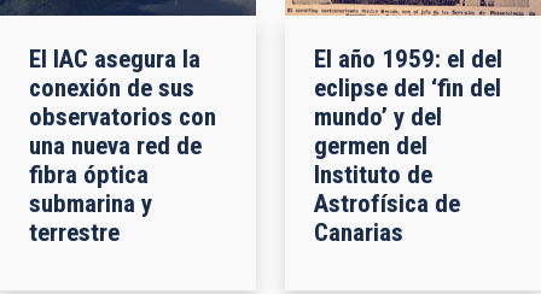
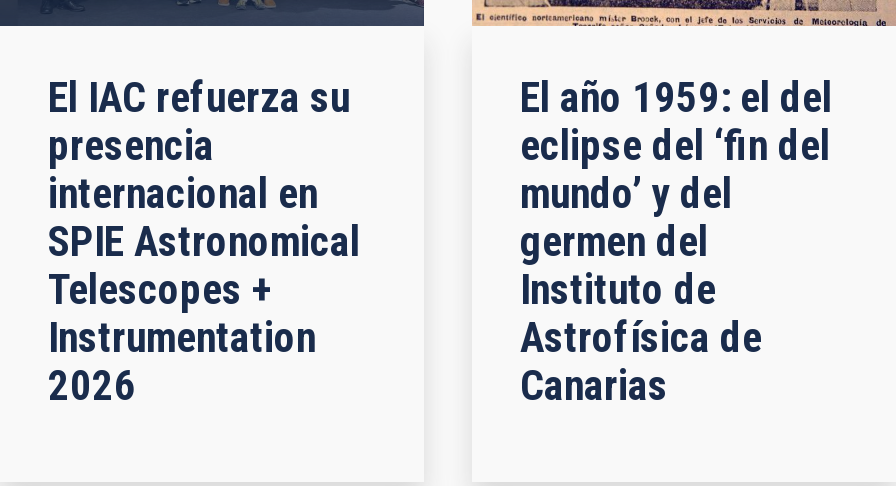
[29,45,216,247] El IAC asegura la | conexión de sus | observatorios con | una nueva red de | fibra óptica | submarina y | terrestre -> [48,75,360,411] El IAC refuerza su | presencia | internacional en | SPIE Astronomical | Telescopes + | Instrumentation | 2026

